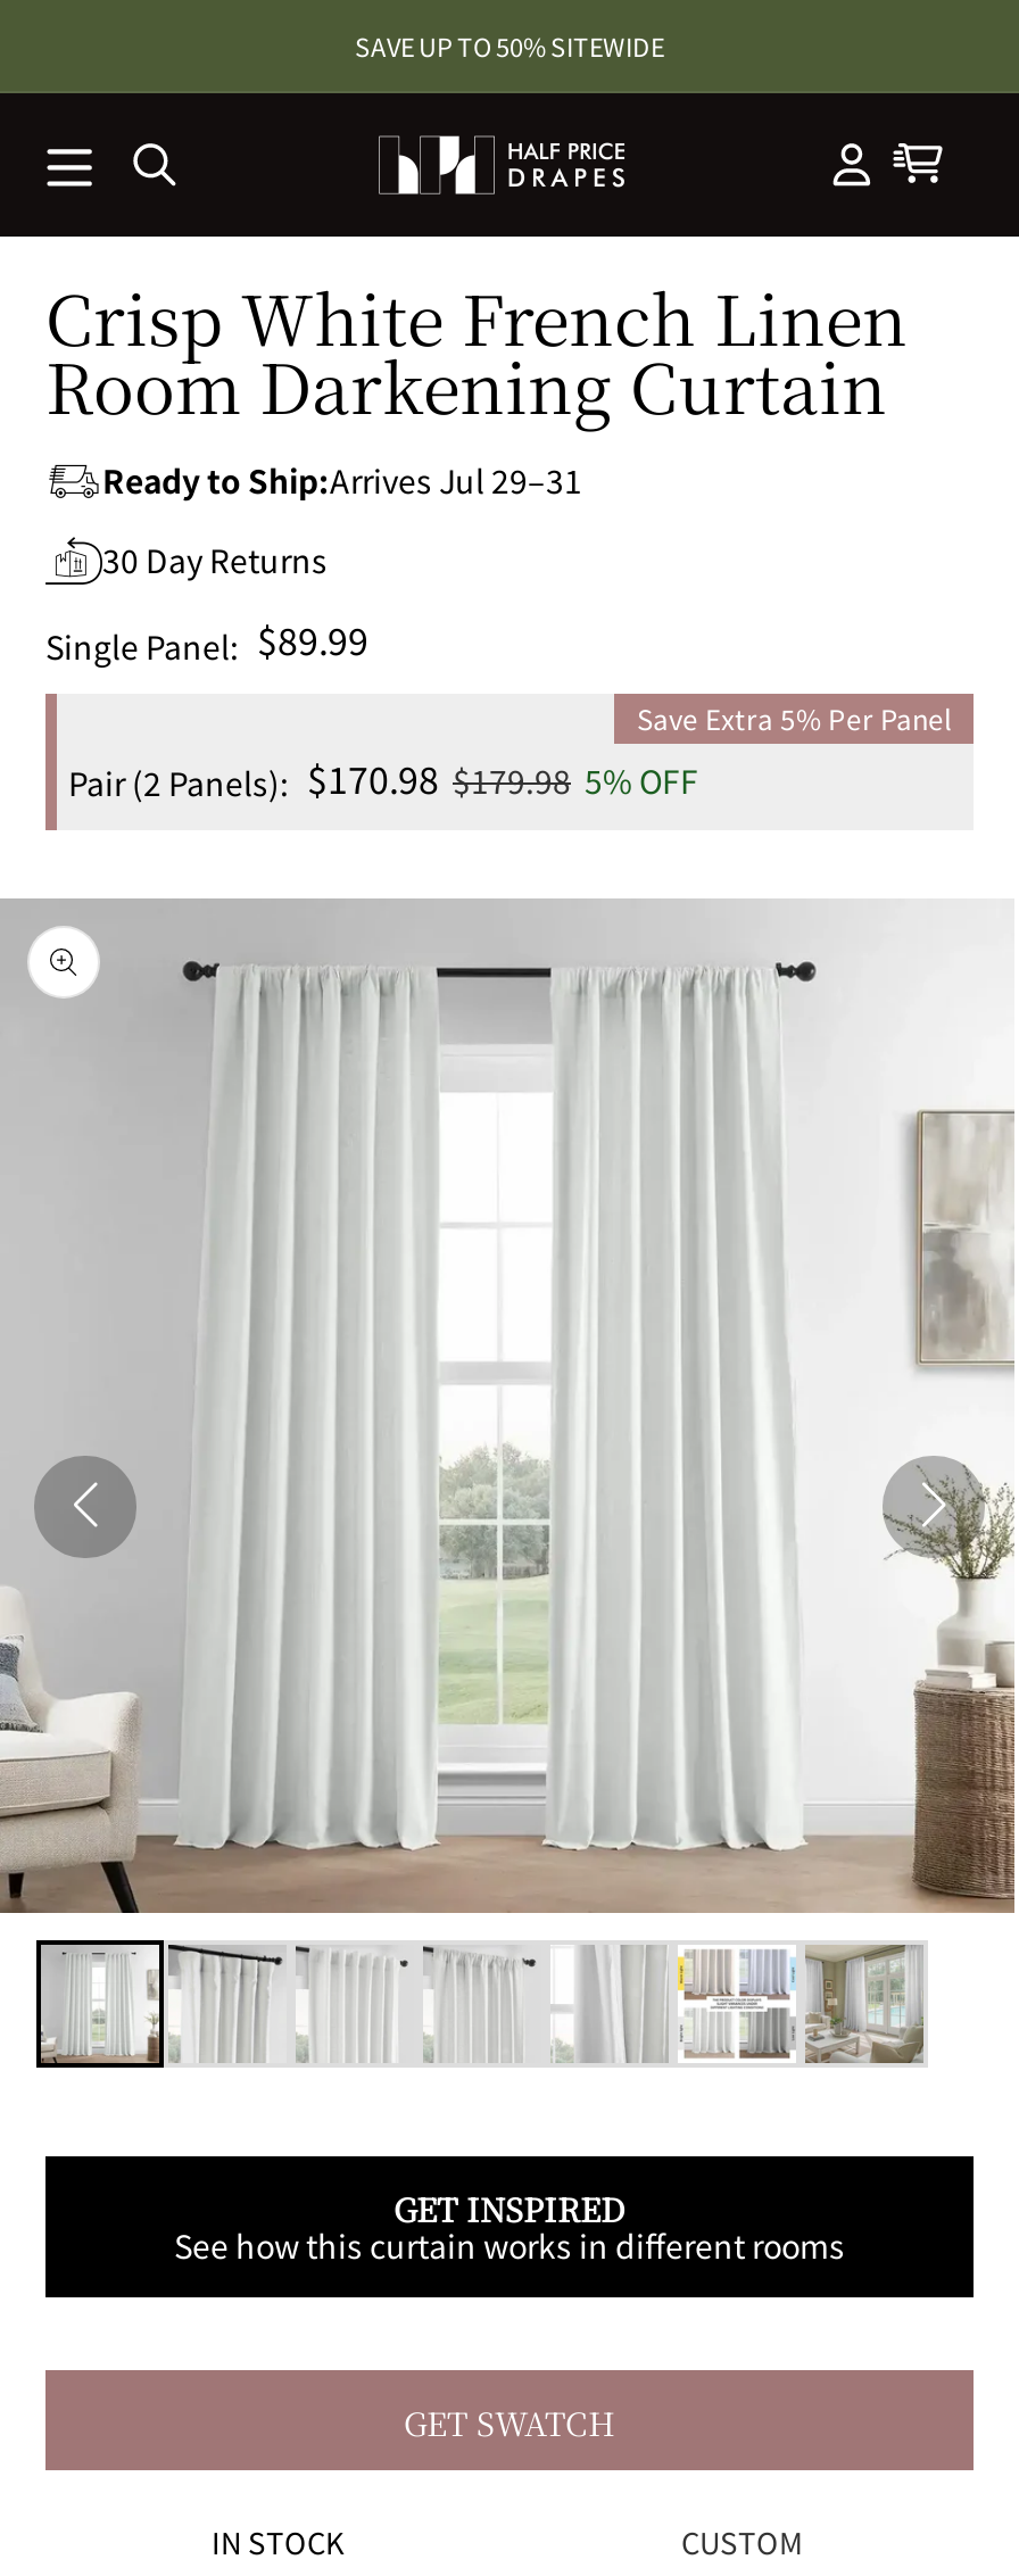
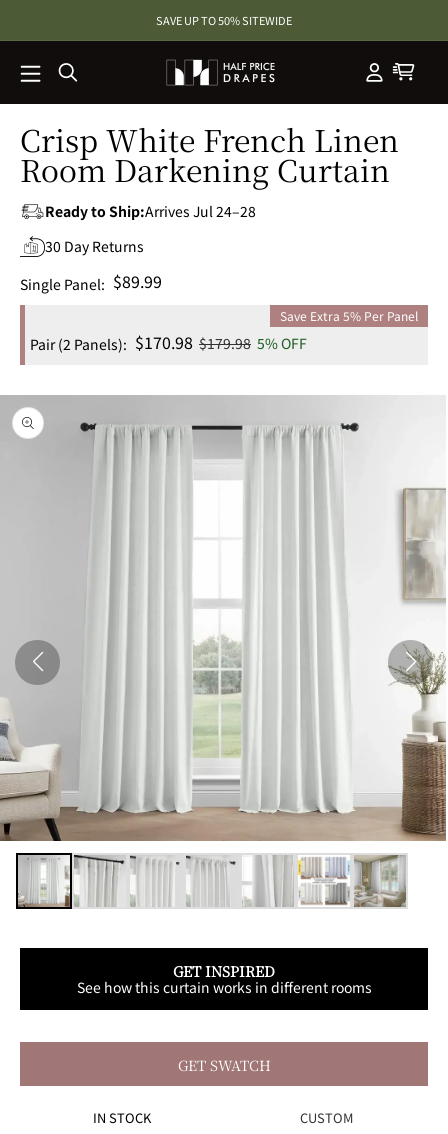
[102,457,582,503] Ready to Ship:Arrives Jul 29–31 -> [45,201,256,221] Ready to Ship:Arrives Jul 24–28

